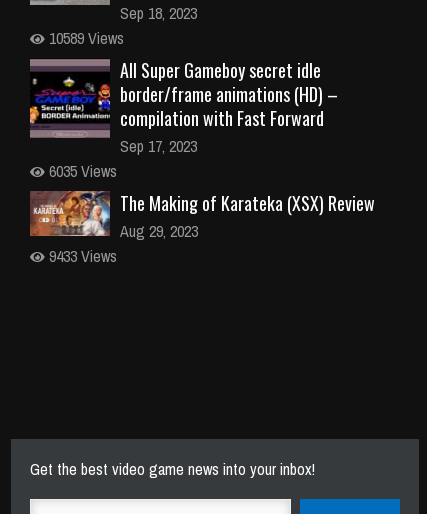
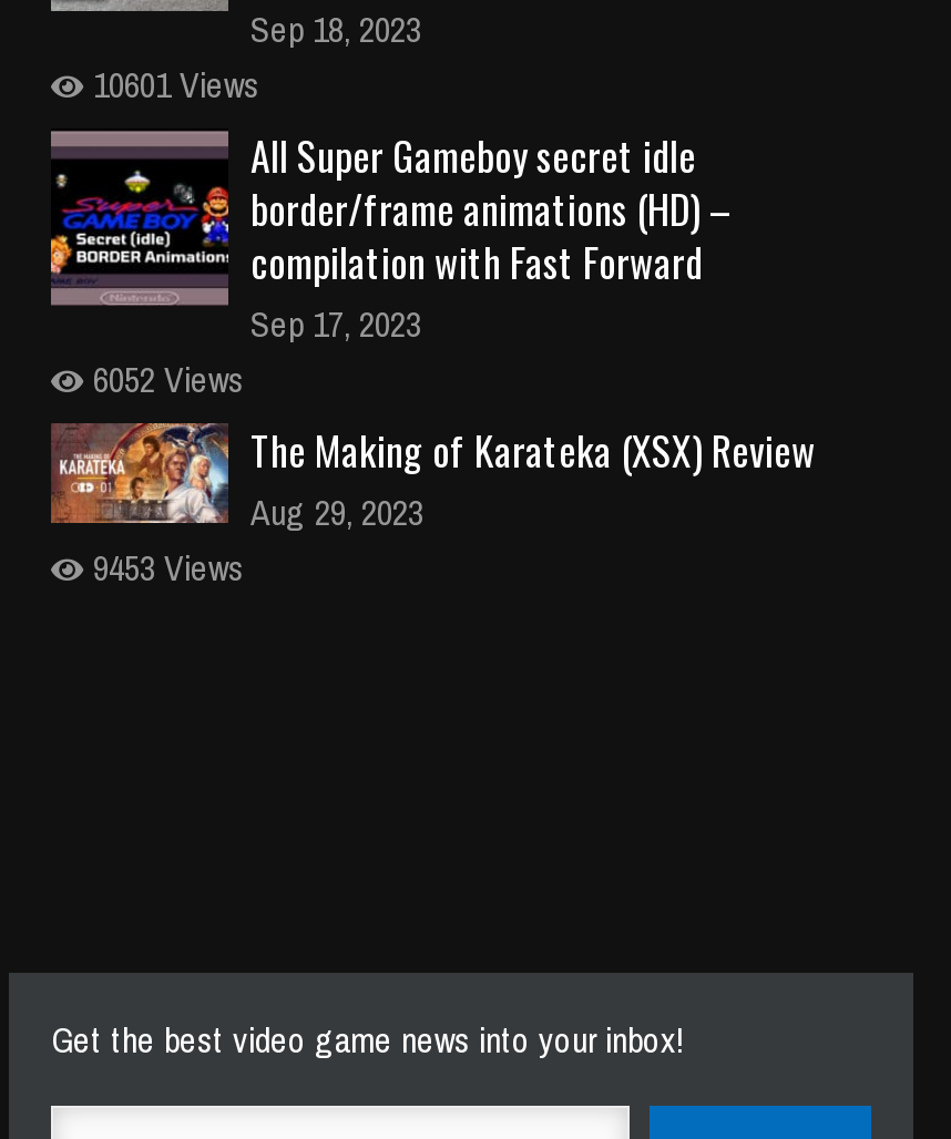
[45,27,124,49] 10589 Views -> [84,59,259,108] 10601 Views
[45,160,117,182] 6035 Views -> [84,354,244,403] 6052 Views
[45,245,117,267] 9433 Views -> [84,542,244,591] 9453 Views

